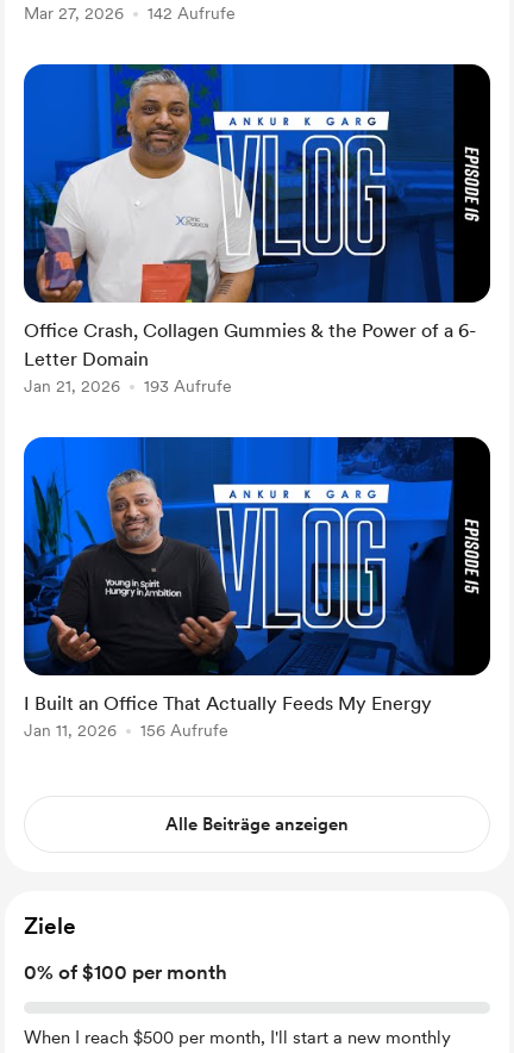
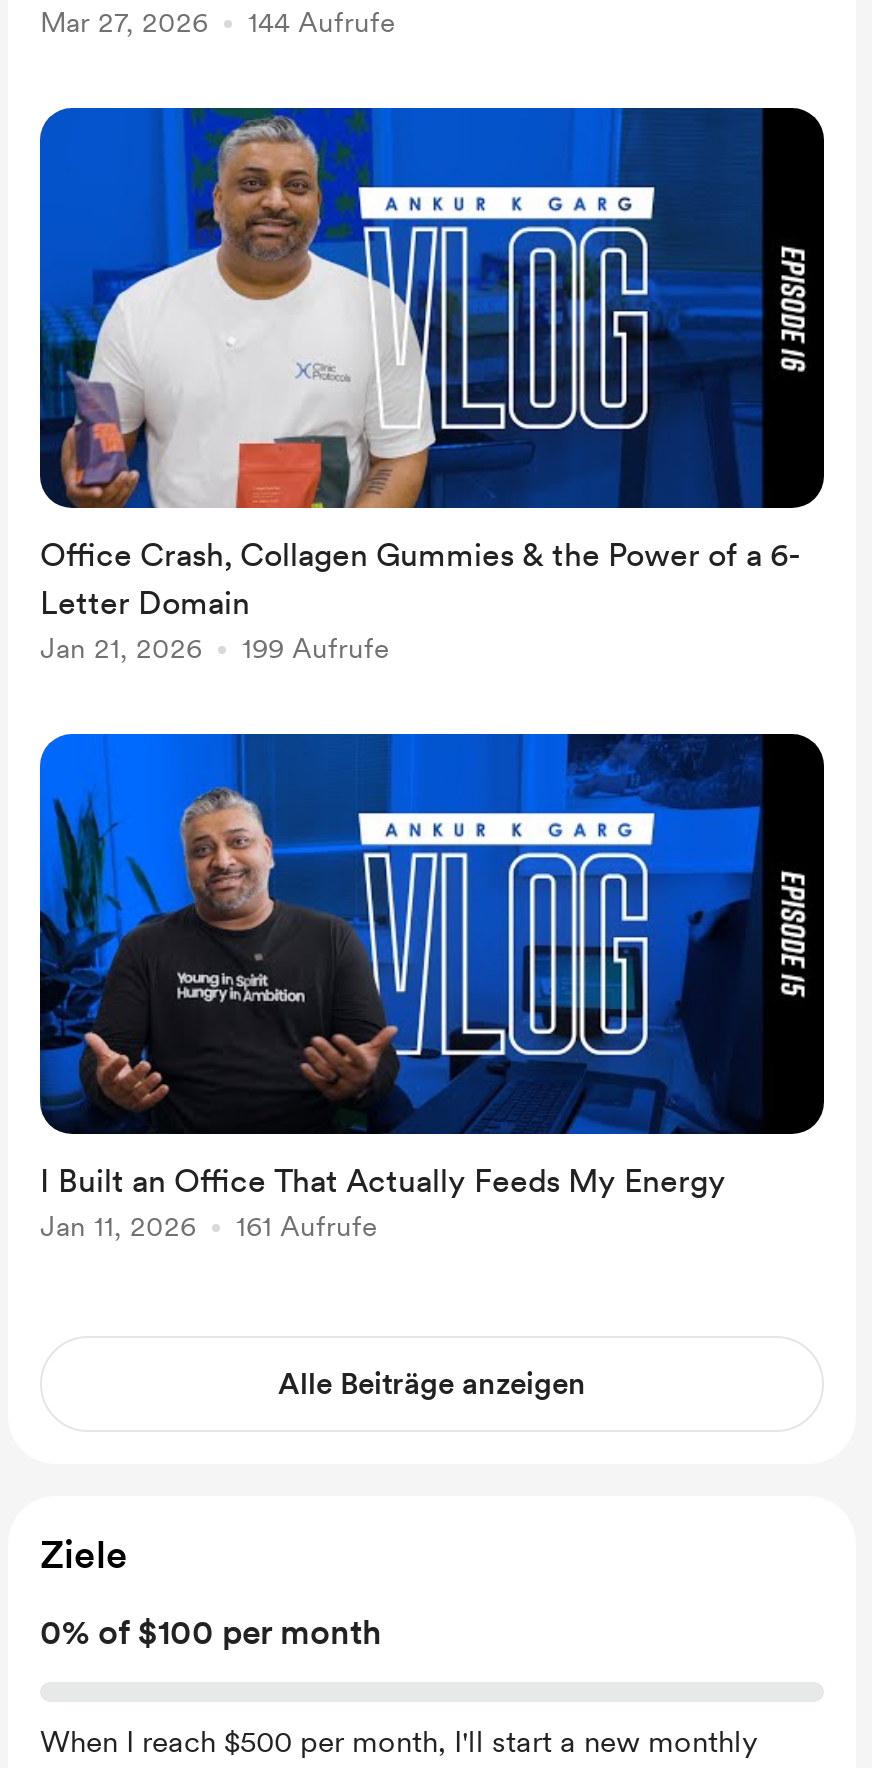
[24,4,236,23] Mar 27, 2026 142 Aufrufe -> [40,6,396,38] Mar 27, 2026 144 Aufrufe
[24,377,232,396] Jan 21, 2026 193 Aufrufe -> [40,632,390,664] Jan 21, 2026 199 Aufrufe
[24,721,228,740] Jan 11, 2026 156 Aufrufe -> [40,1210,378,1242] Jan 11, 2026 161 Aufrufe

